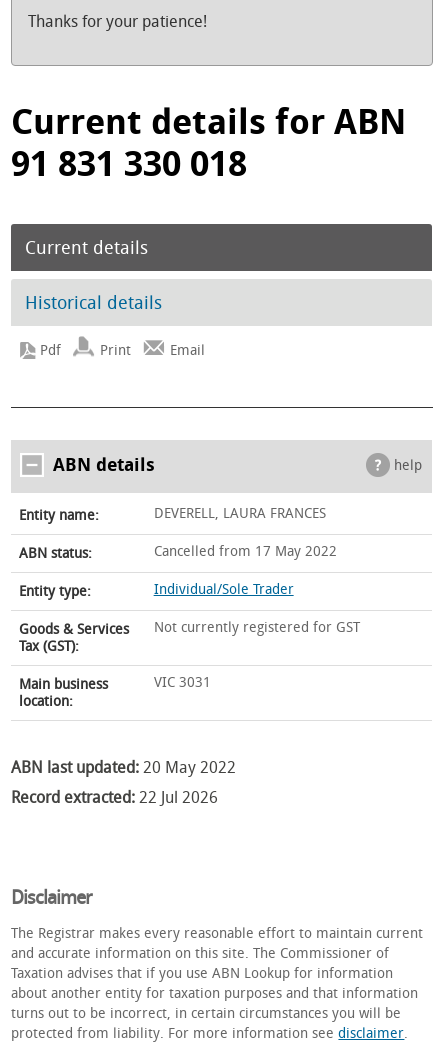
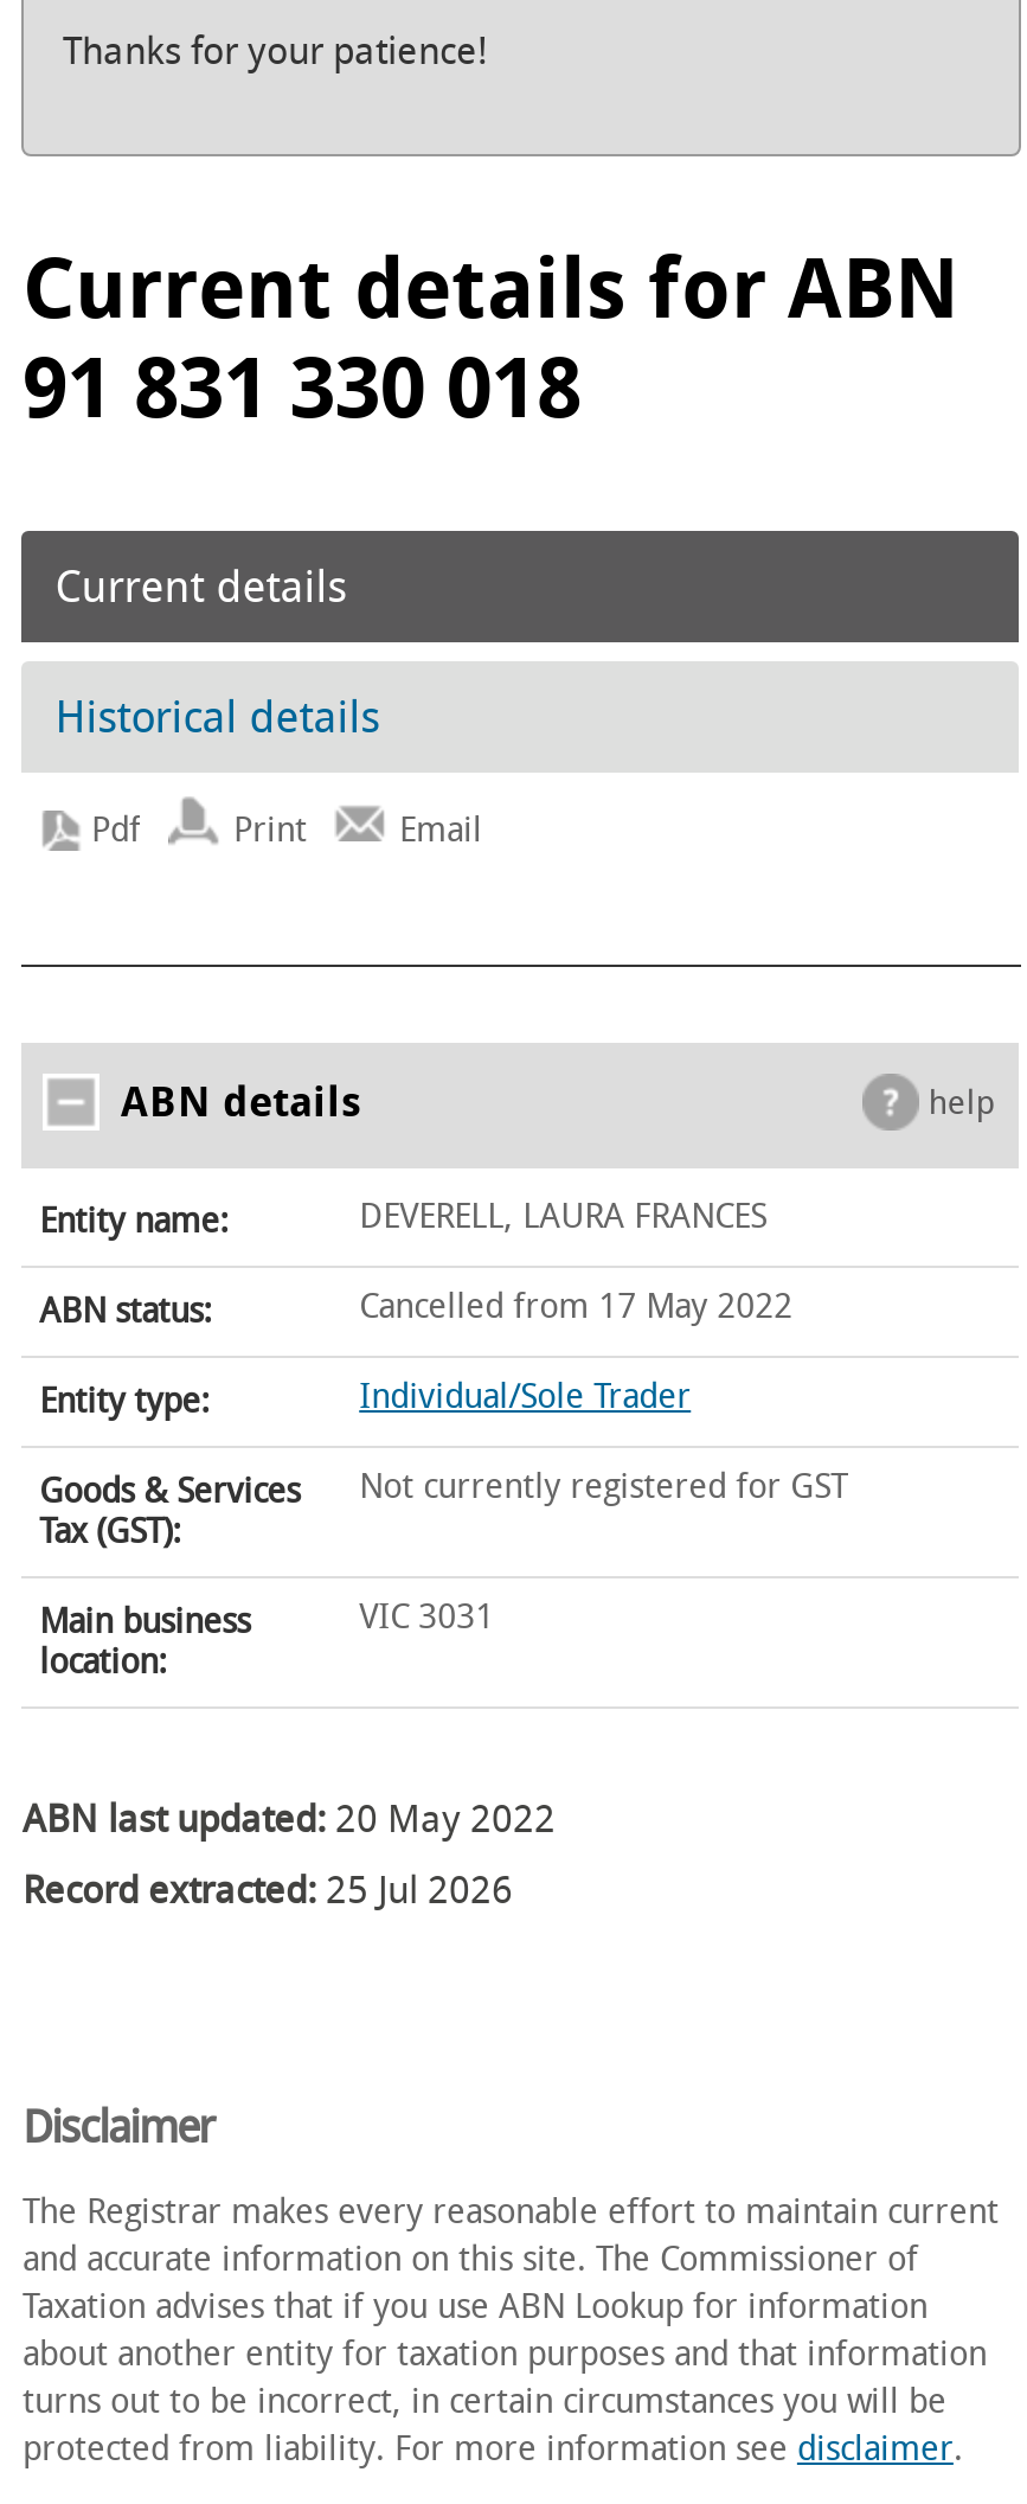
[11,788,218,807] Record extracted: 22 Jul 2026 -> [22,1867,513,1912] Record extracted: 25 Jul 2026

